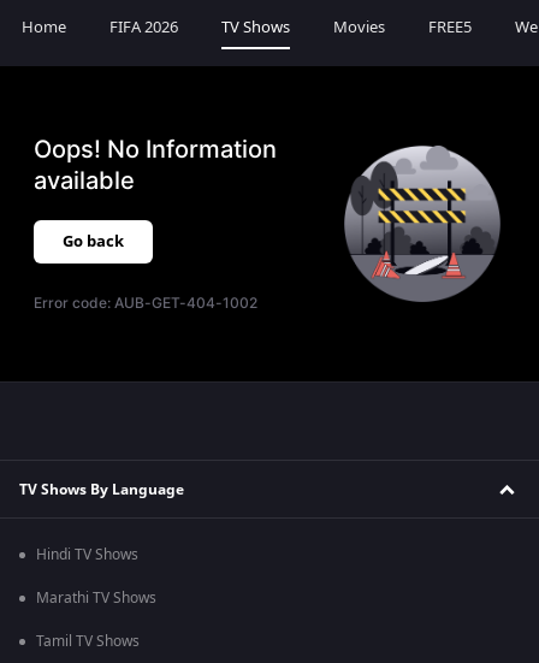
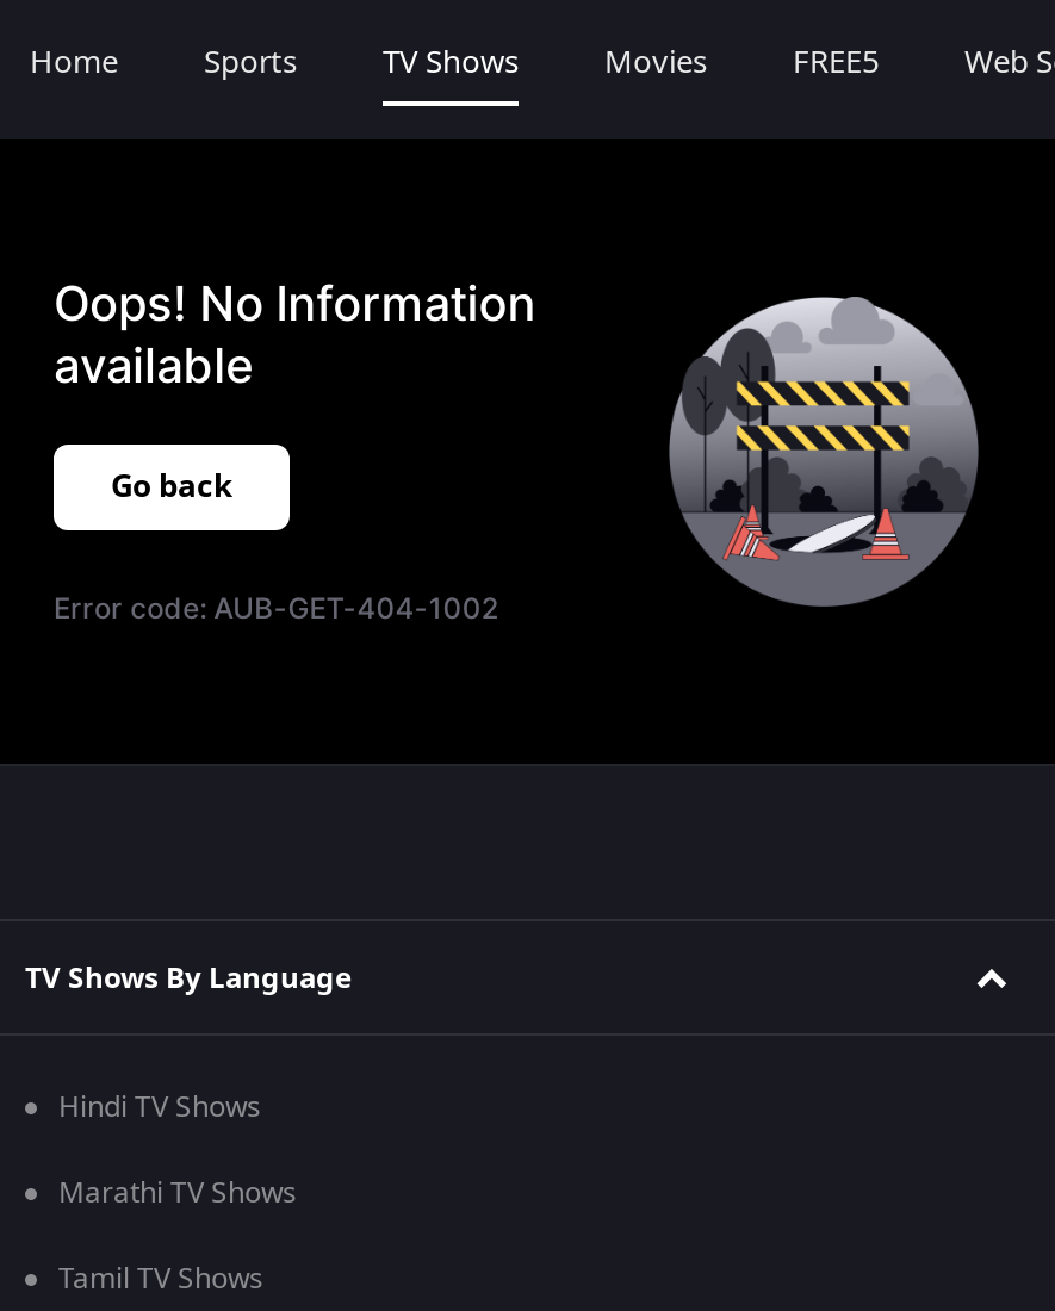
[109,16,178,39] FIFA 2026 -> [204,39,297,85] Sports

